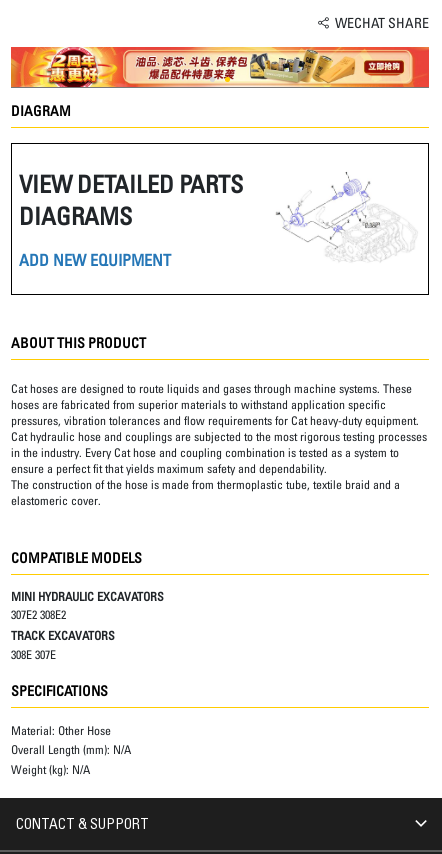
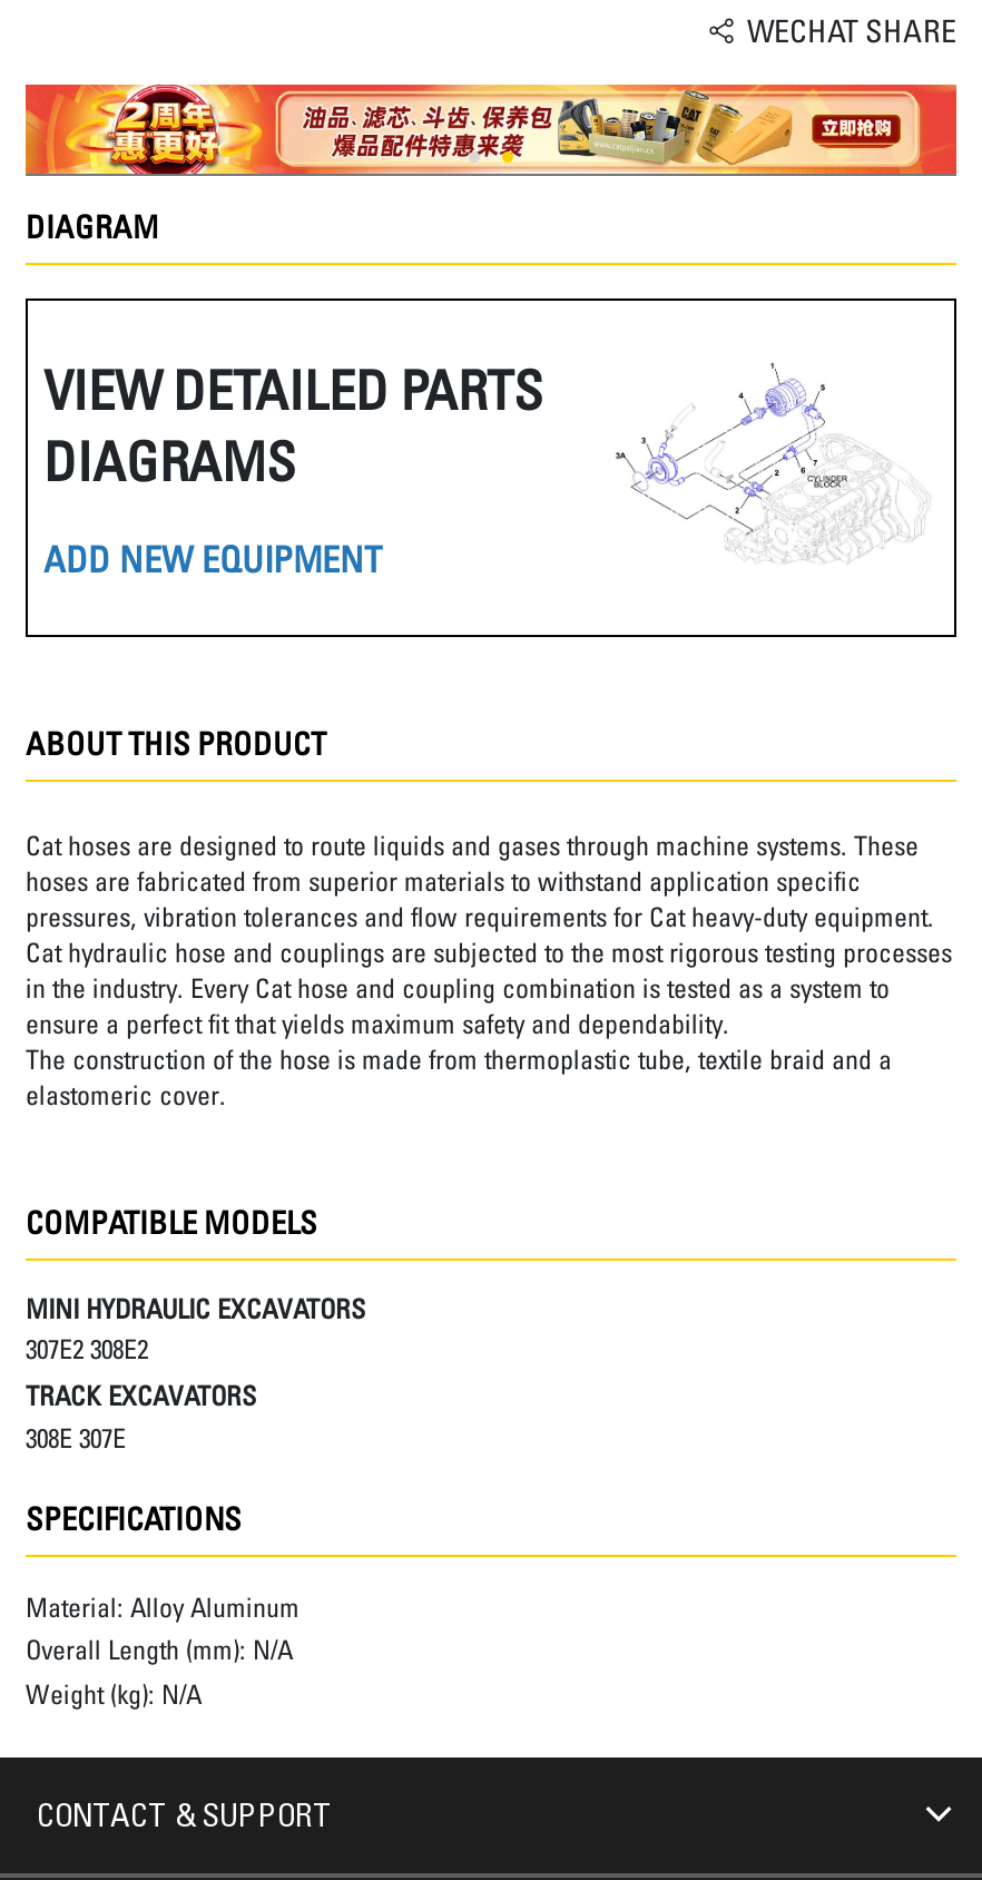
[11,723,111,738] Material: Other Hose -> [26,1590,299,1624] Material: Alloy Aluminum

